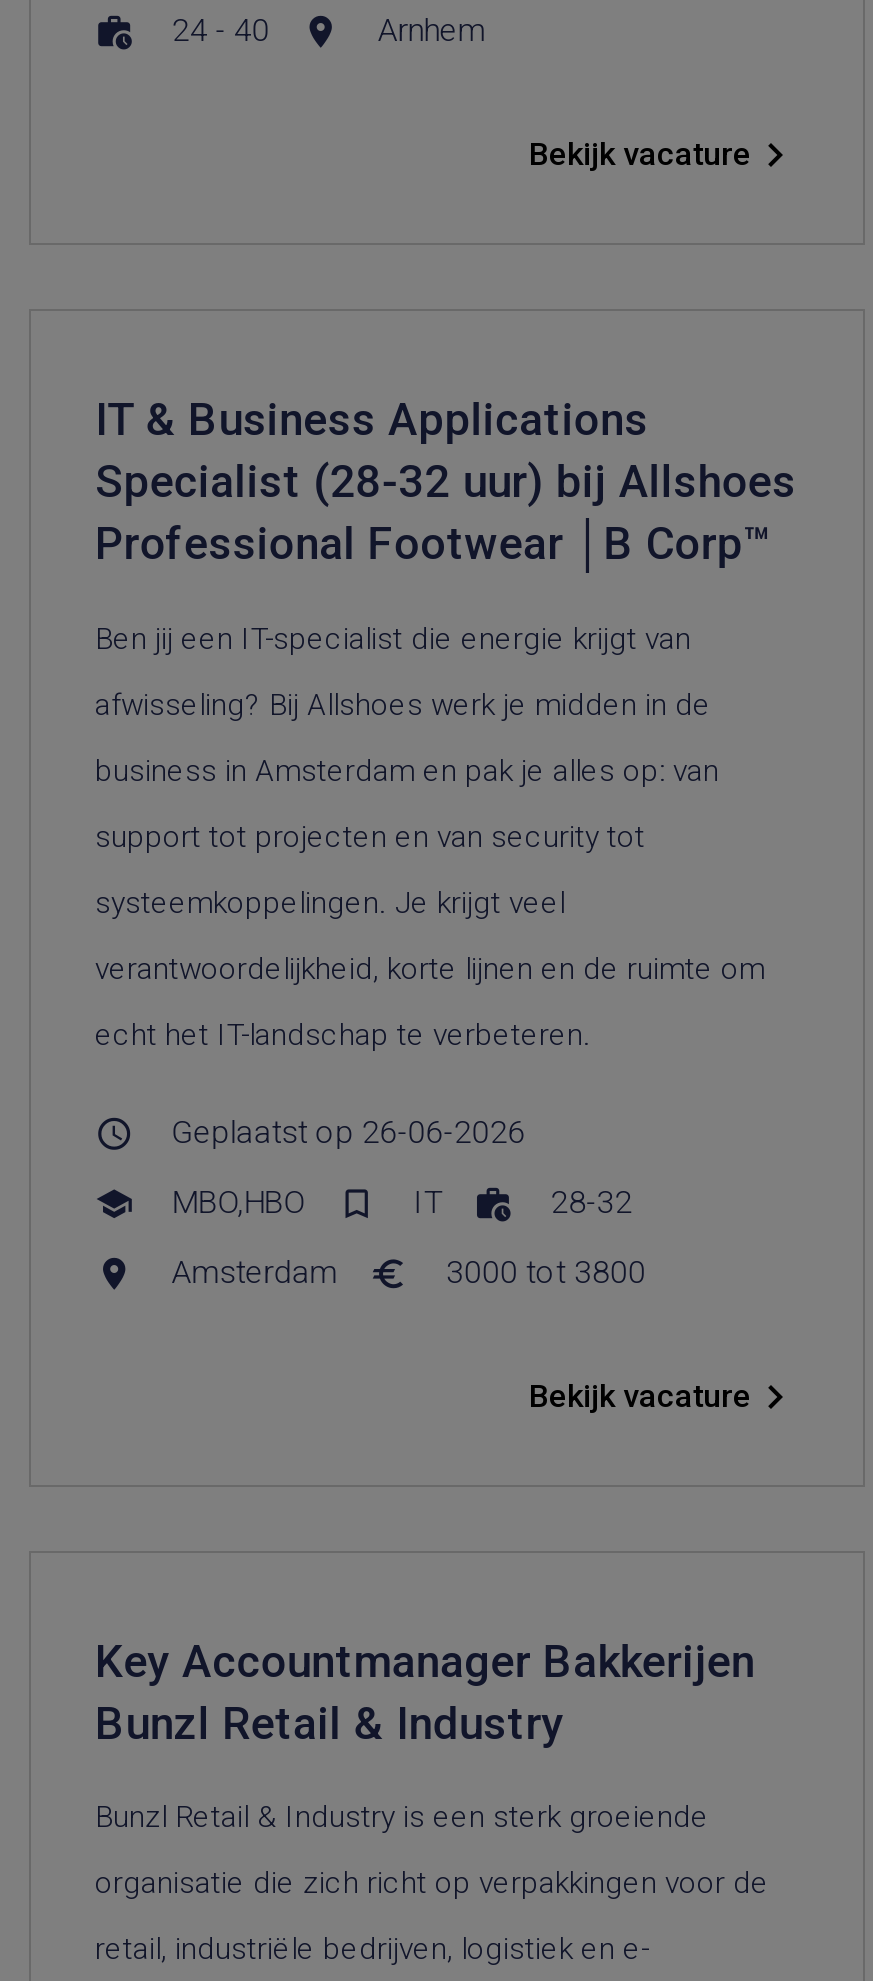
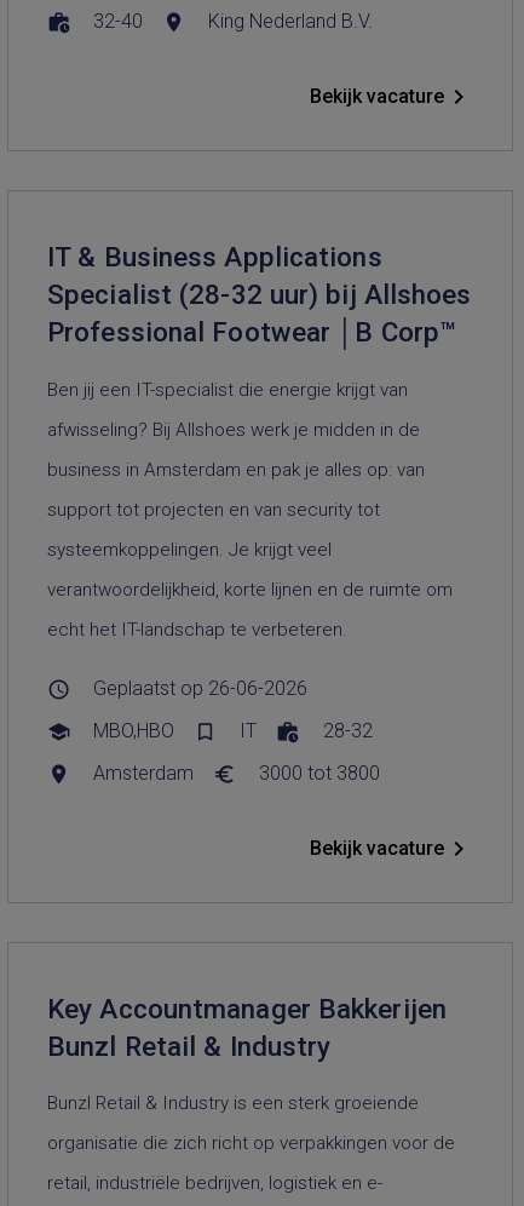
[171,12,269,50] 24 - 40 -> [93,10,143,33] 32-40
[378,12,486,50] Arnhem -> [209,10,373,33] King Nederland B.V.

